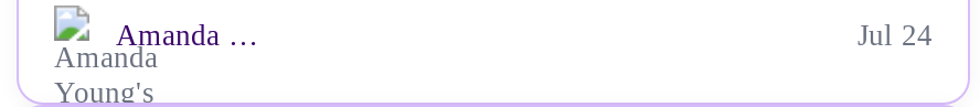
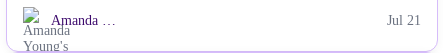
[857,20,933,53] Jul 24 -> [387,13,421,28] Jul 21

